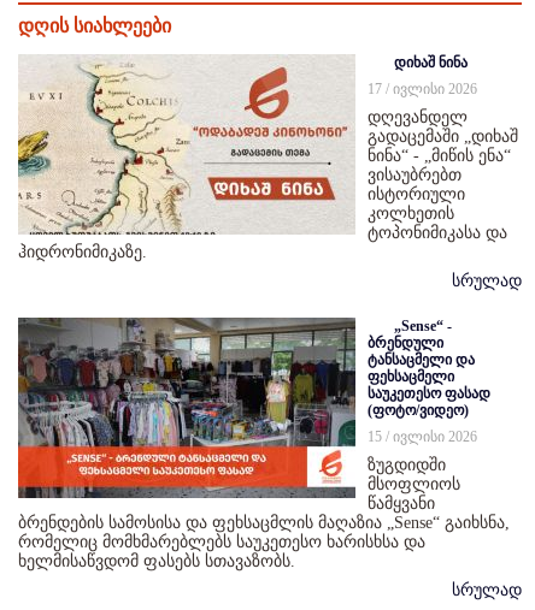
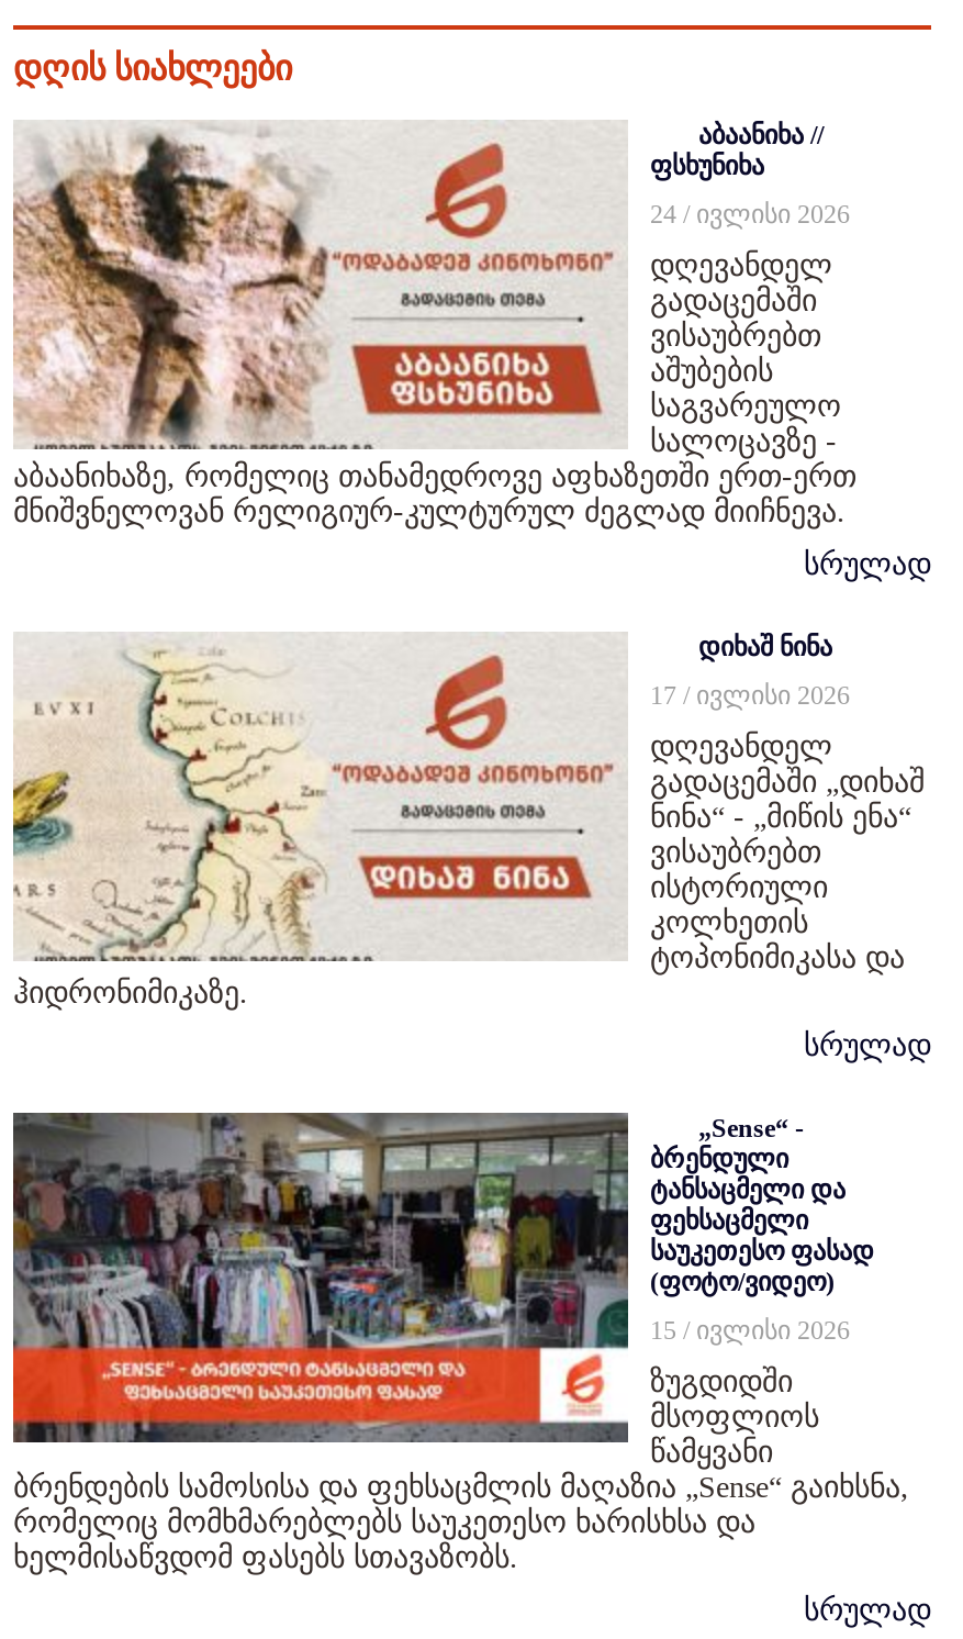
none -> [13,120,931,582] [image] | აბაანიხა // | ფსხუნიხა | 24 / ივლისი 2026 | დღევანდელ | გადაცემაში | ვისაუბრებთ | აშუბების | საგვარეულო | სალოცავზე - | აბაანიხაზე, რომელიც თანამედროვე აფხაზეთში ერთ-ერთ | მნიშვნელოვან რელიგიურ-კულტურულ ძეგლად მიიჩნევა. | სრულად
none -> [351,344,604,416] [image]

